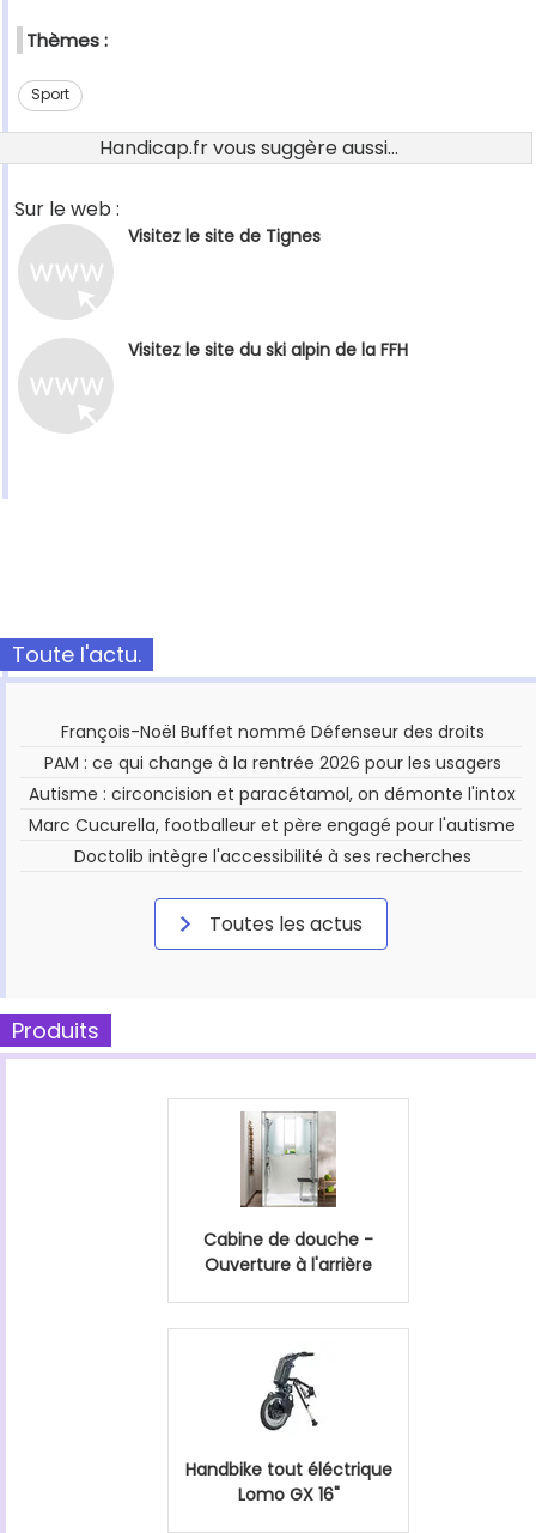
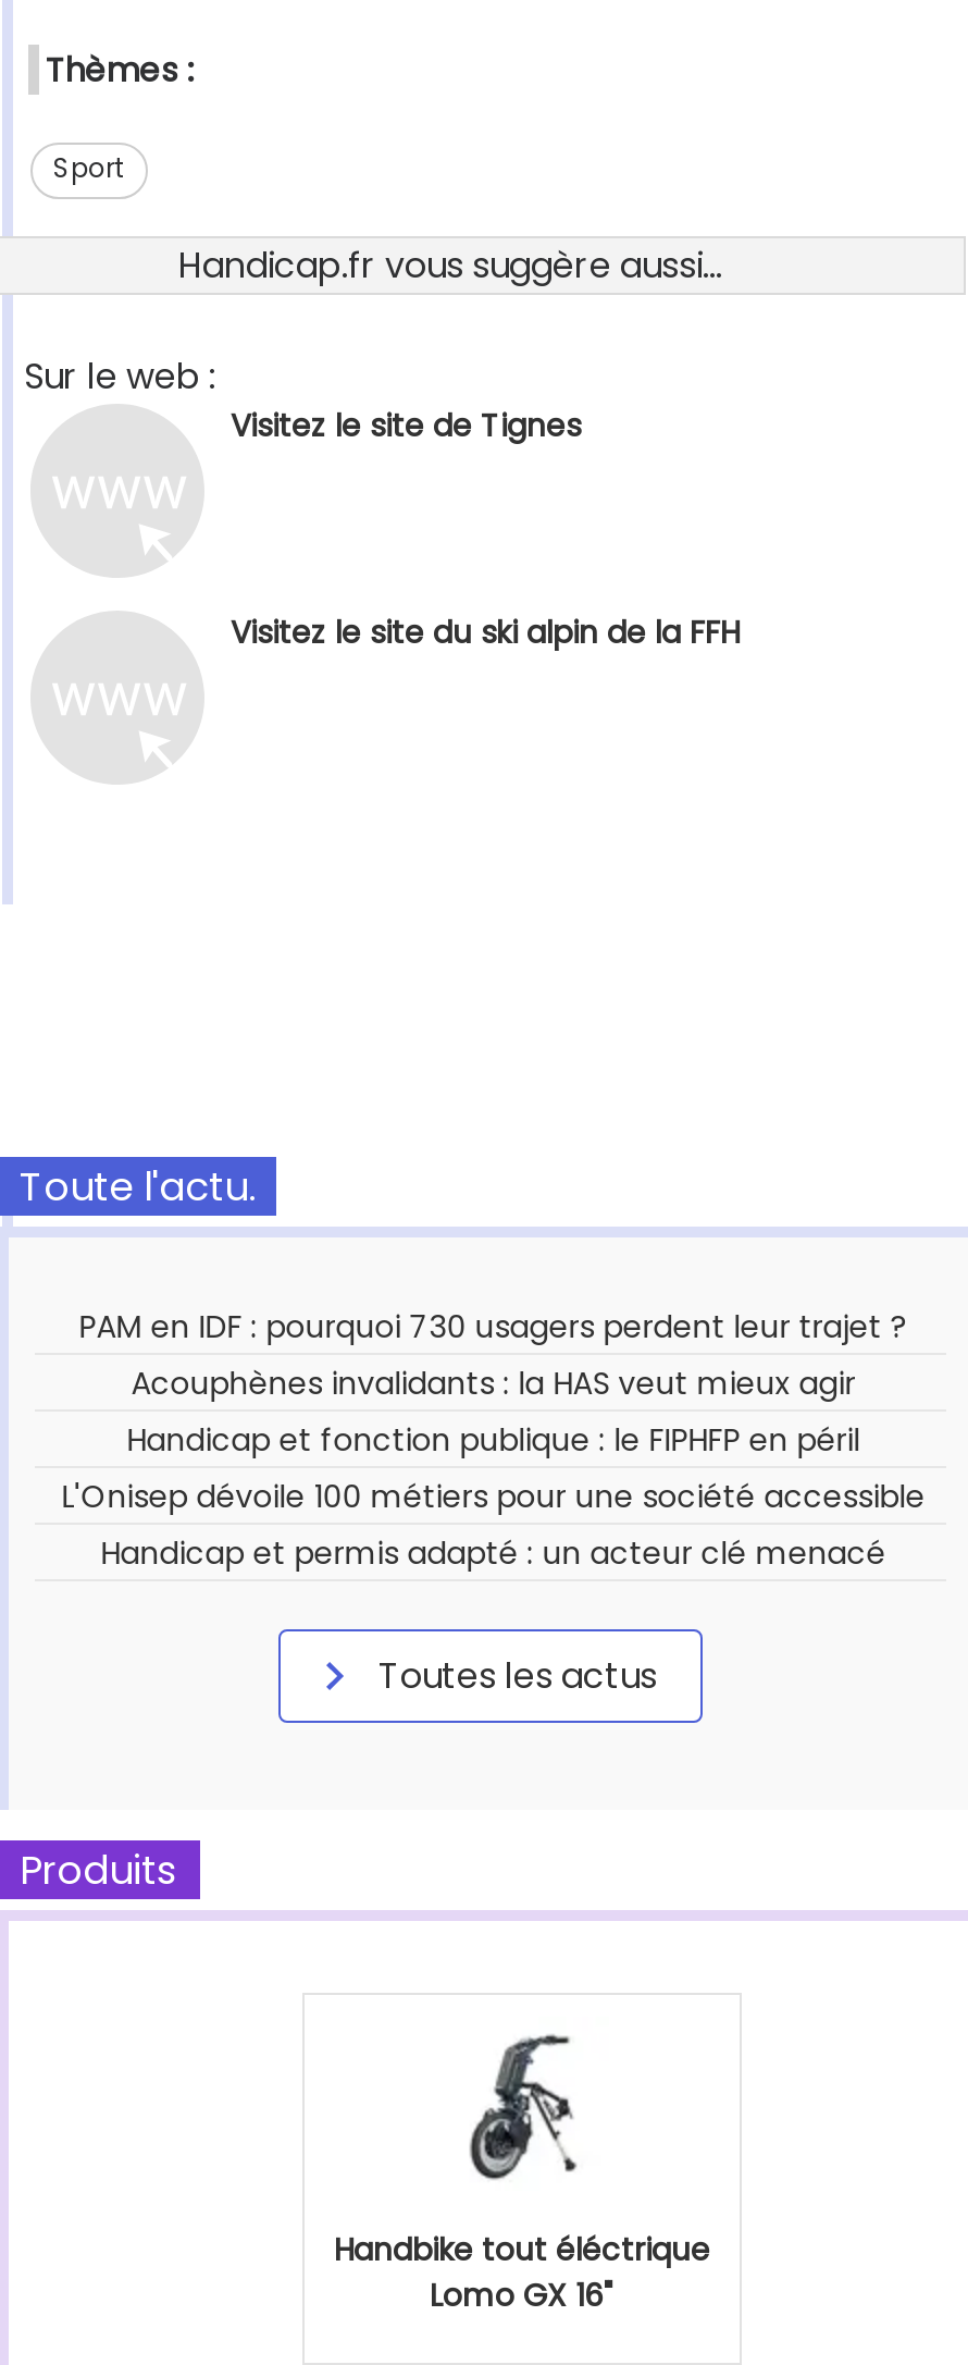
[29,720,516,868] François-Noël Buffet nommé Défenseur des droits | PAM : ce qui change à la rentrée 2026 pour les usagers | Autisme : circoncision et paracétamol, on démonte l'intox | Marc Cucurella, footballeur et père engagé pour l'autisme | Doctolib intègre l'accessibilité à ses recherches -> [61,1305,925,1575] PAM en IDF : pourquoi 730 usagers perdent leur trajet ? | Acouphènes invalidants : la HAS veut mieux agir | Handicap et fonction publique : le FIPHFP en péril | L'Onisep dévoile 100 métiers pour une société accessible | Handicap et permis adapté : un acteur clé menacé
[203,1110,373,1277] [image] | Cabine de douche - | Ouverture à l'arrière -> none

